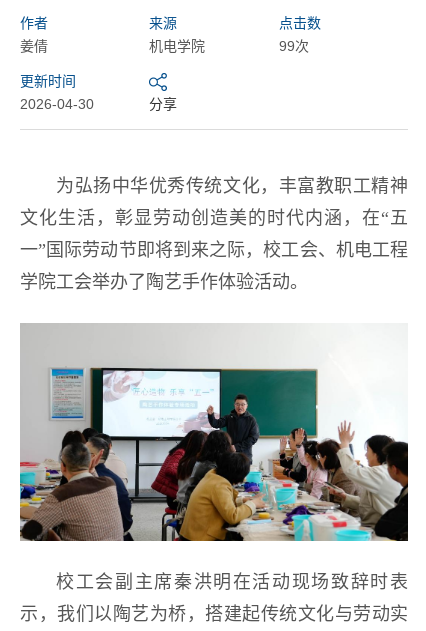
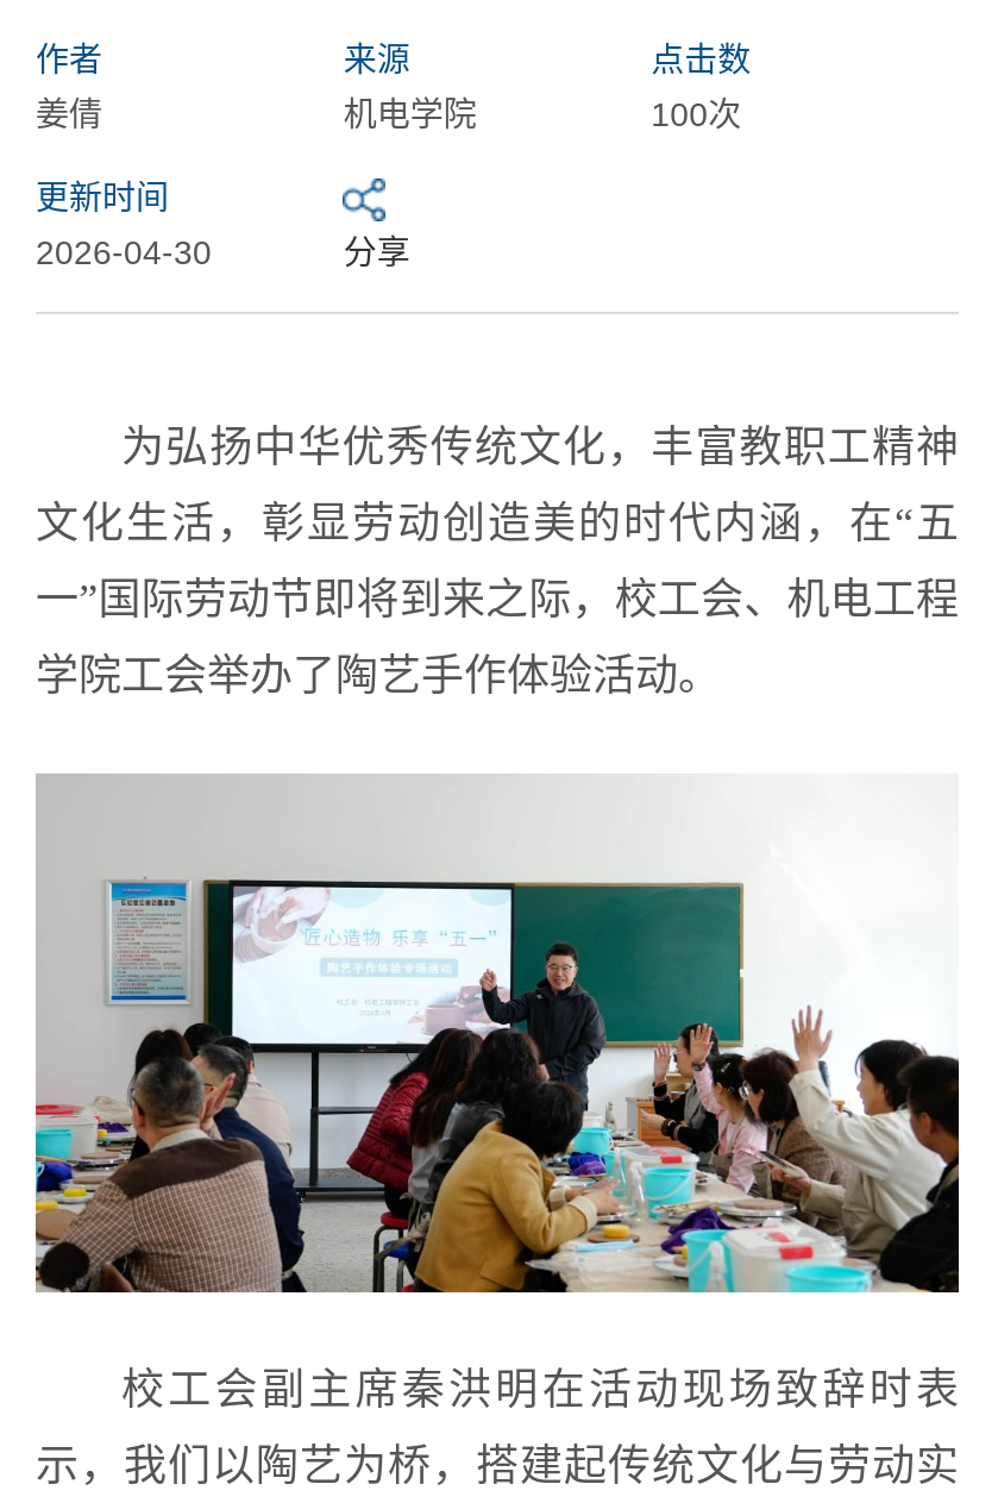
[279,38,309,54] 99次 -> [651,95,742,133] 100次

